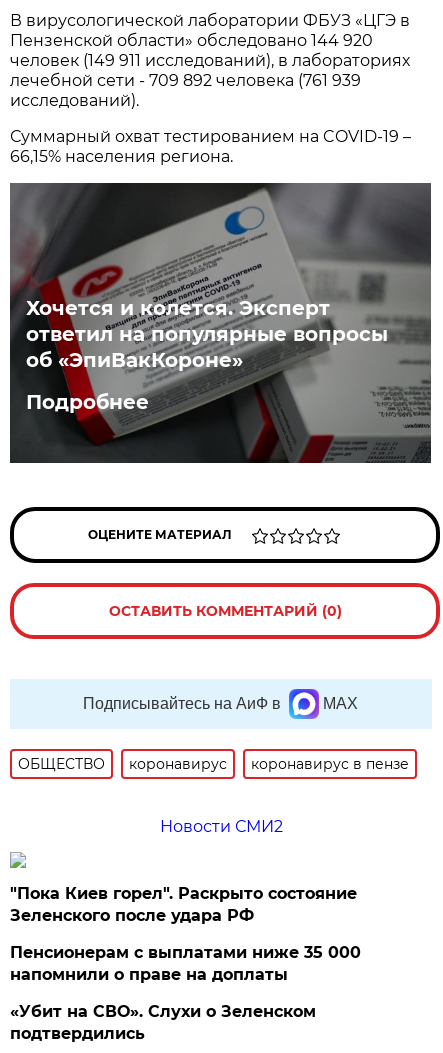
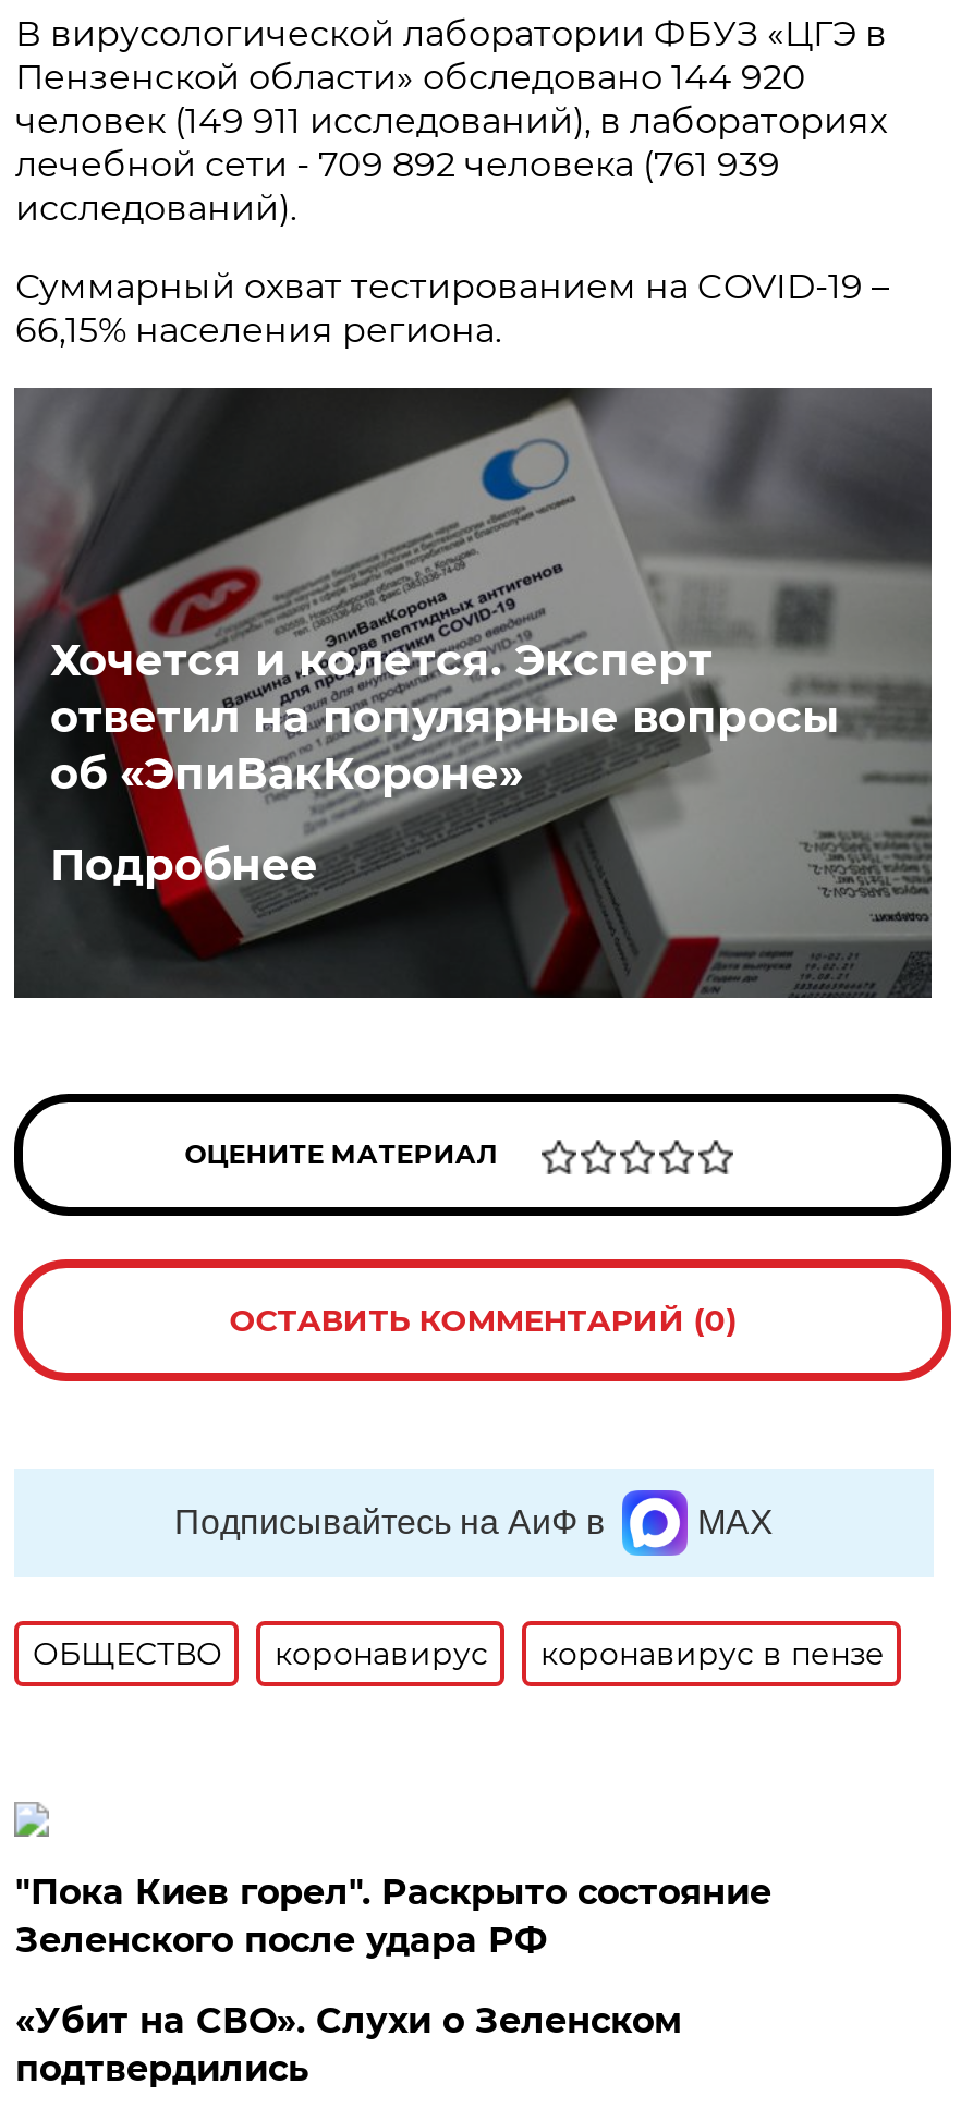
[160,817,283,836] Новости СМИ2 -> none
[10,943,361,984] Пенсионерам с выплатами ниже 35 000 | напомнили о праве на доплаты -> none

